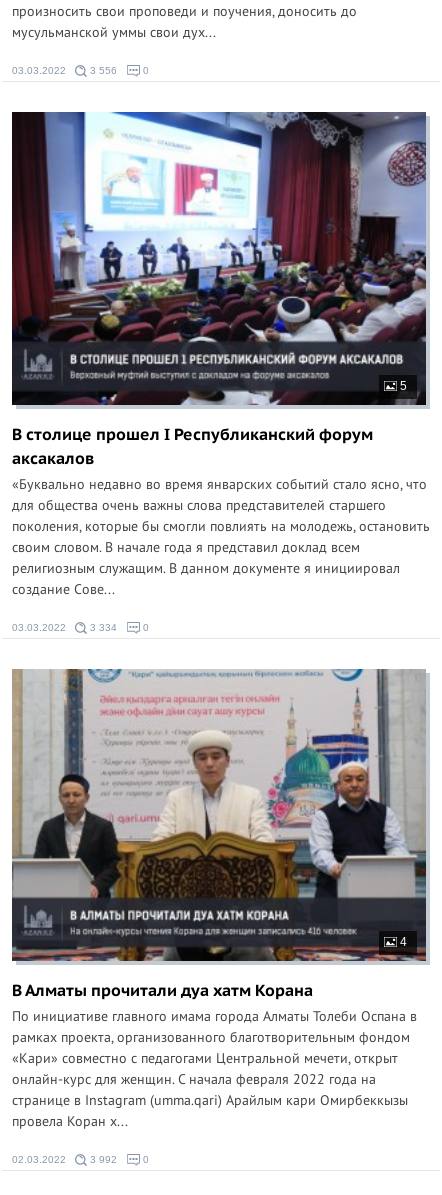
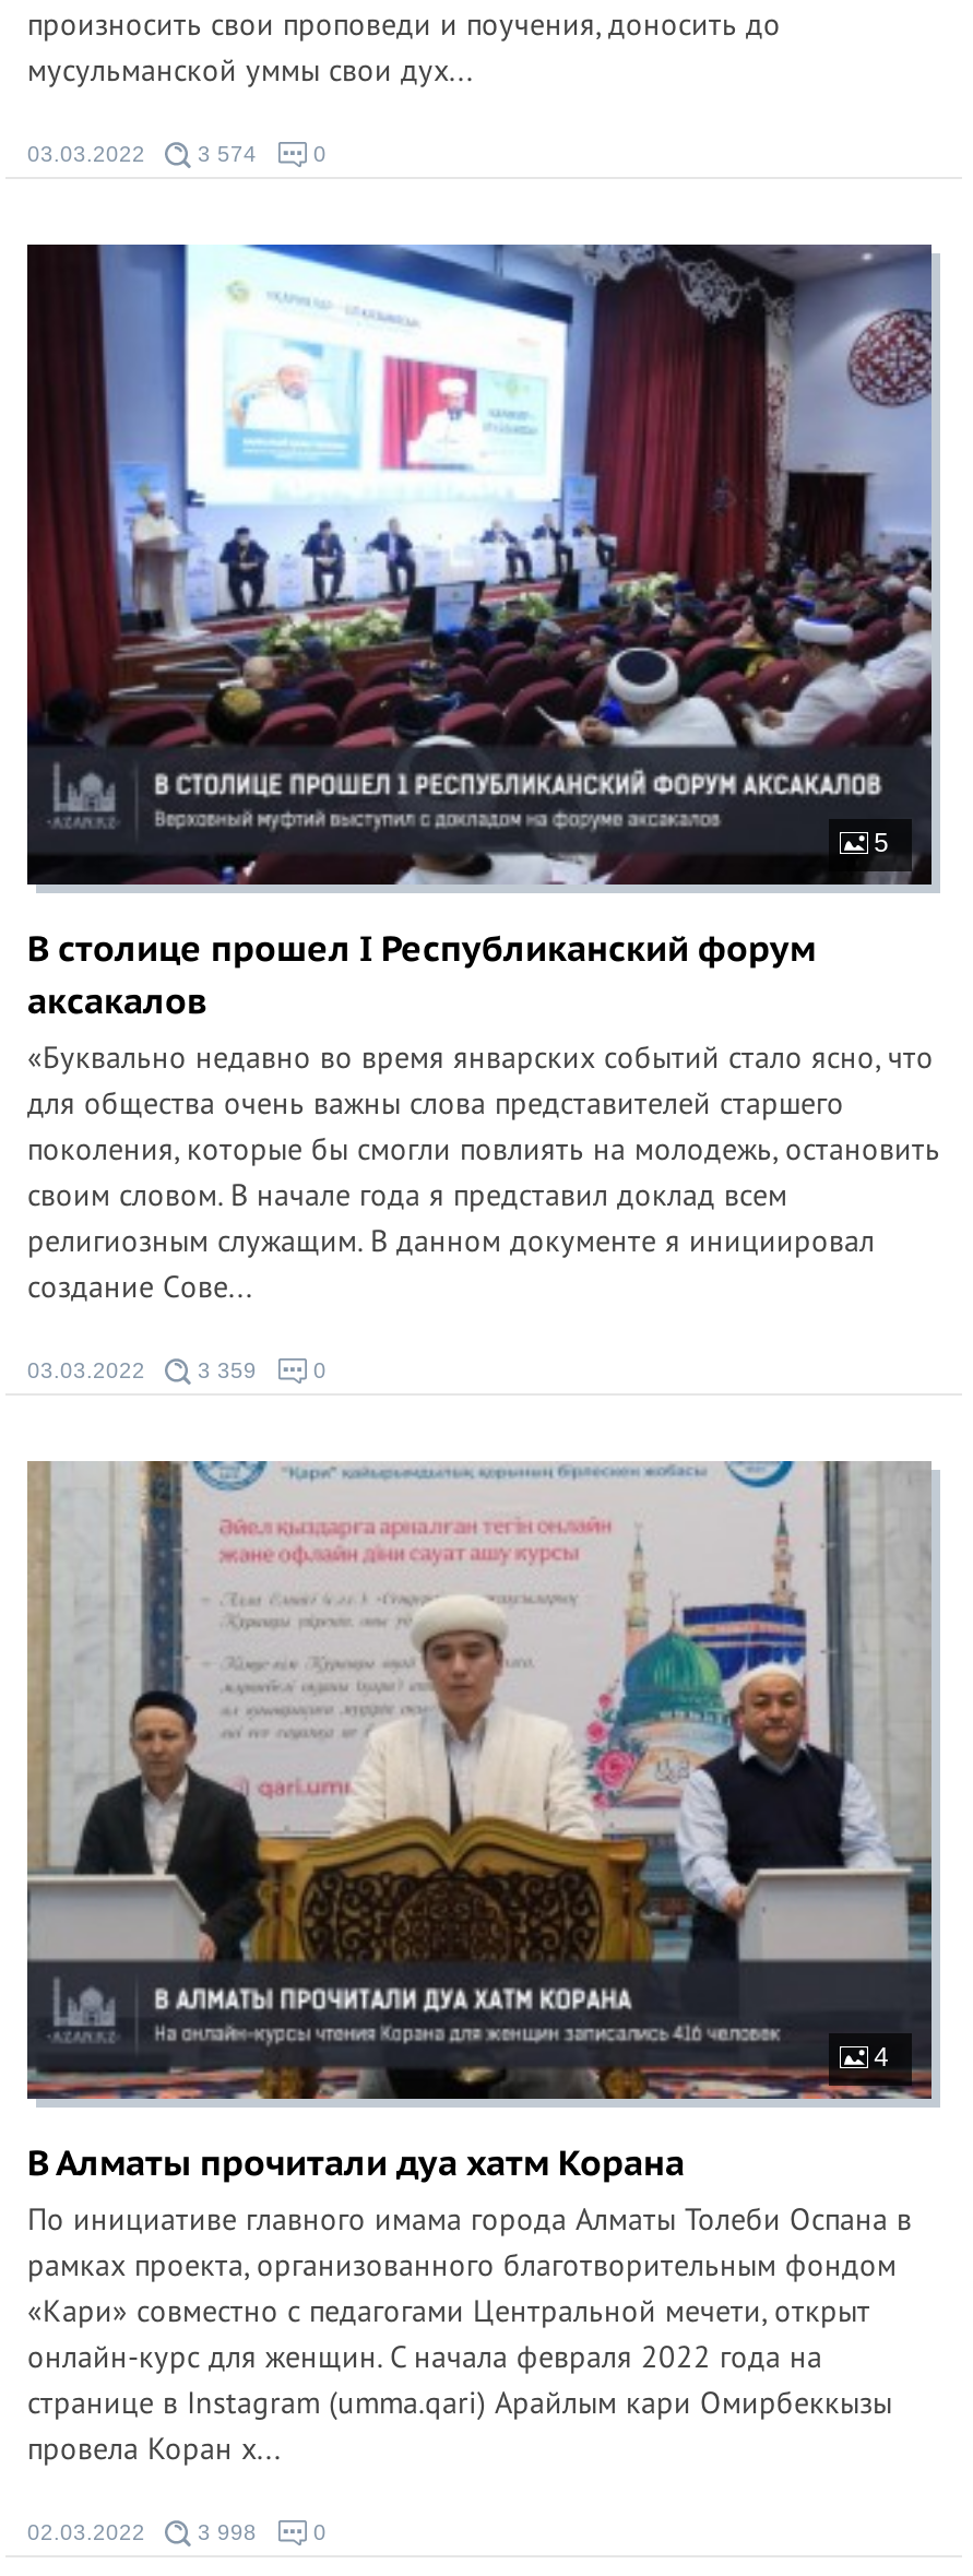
[12,65,117,76] 03.03.2022 3 556 -> [27,143,257,167] 03.03.2022 3 574
[12,622,117,633] 03.03.2022 3 334 -> [27,1358,257,1382] 03.03.2022 3 359
[12,1154,117,1165] 02.03.2022 3 992 -> [27,2521,257,2545] 02.03.2022 3 998

